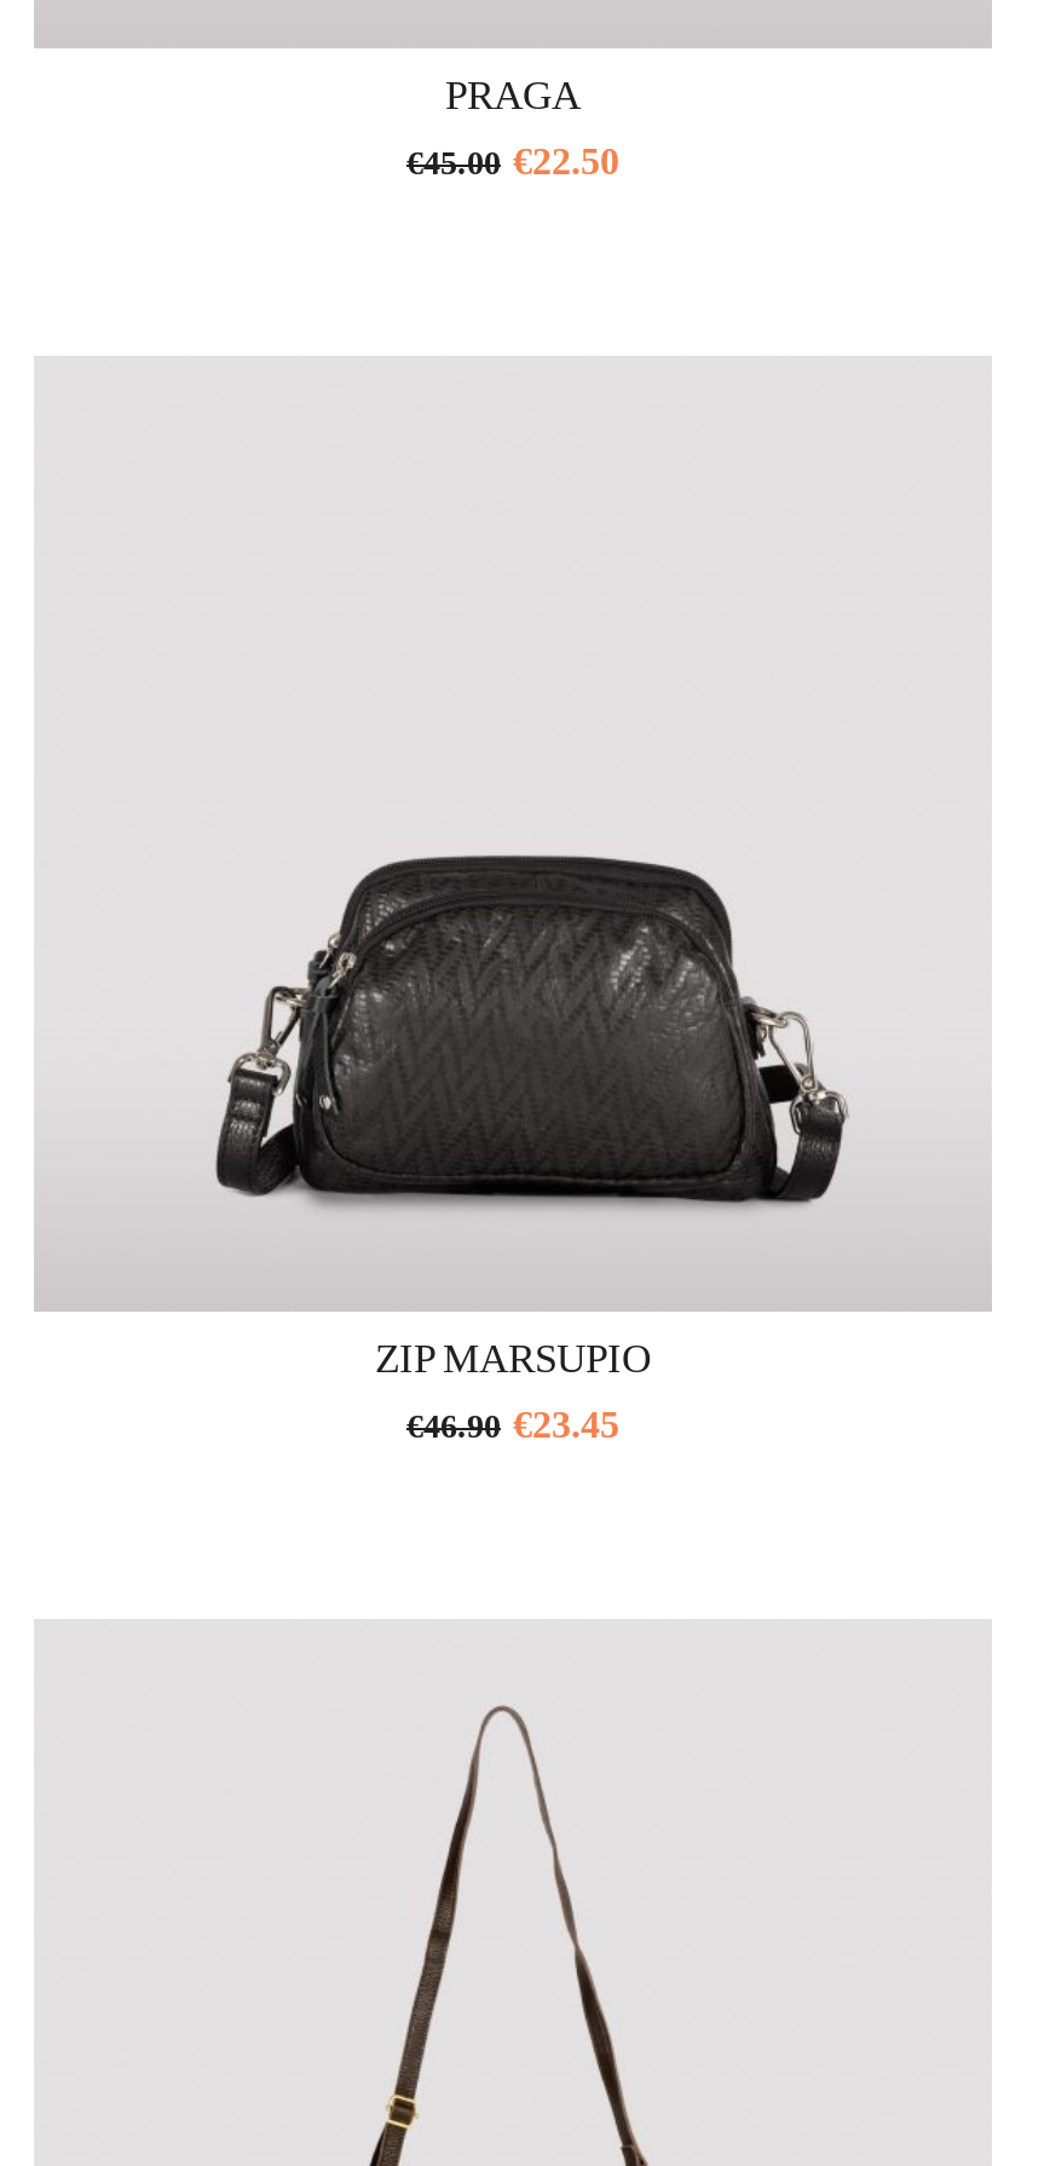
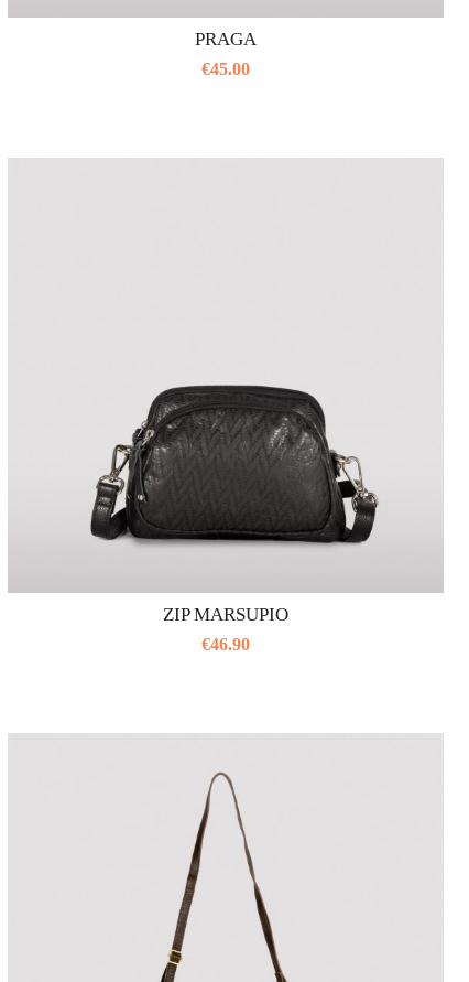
[406,139,619,181] €45.00 €22.50 -> [201,59,250,78] €45.00
[406,1404,619,1445] €46.90 €23.45 -> [201,635,250,654] €46.90

